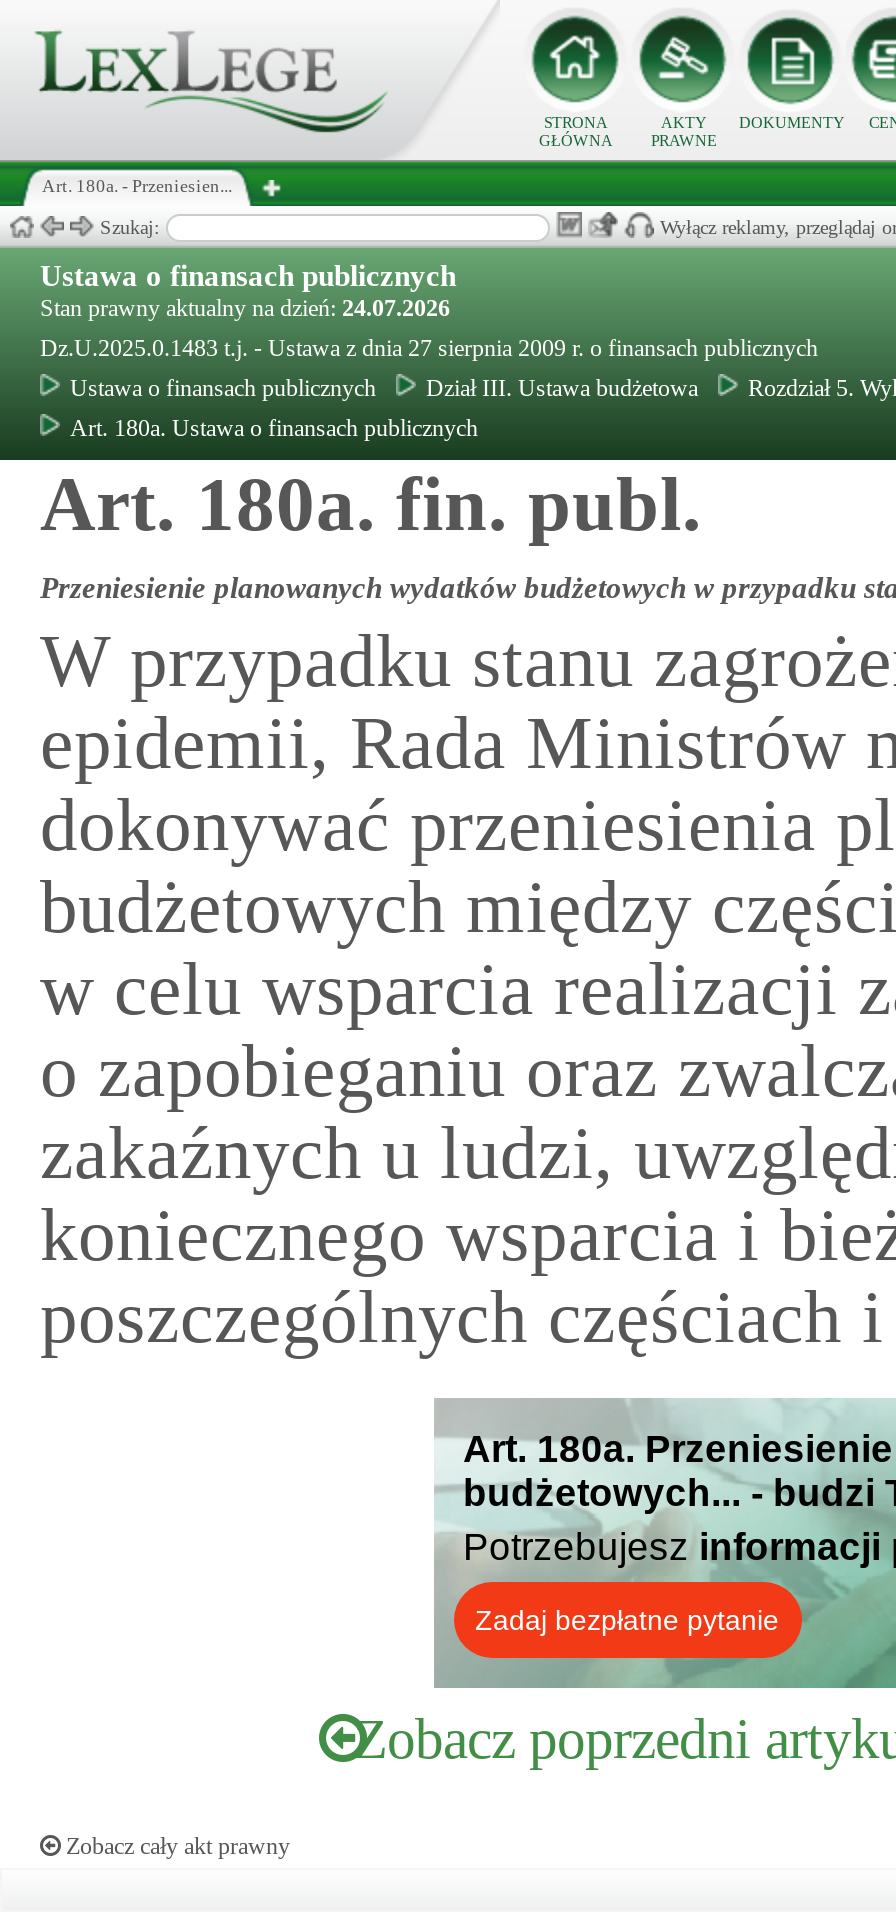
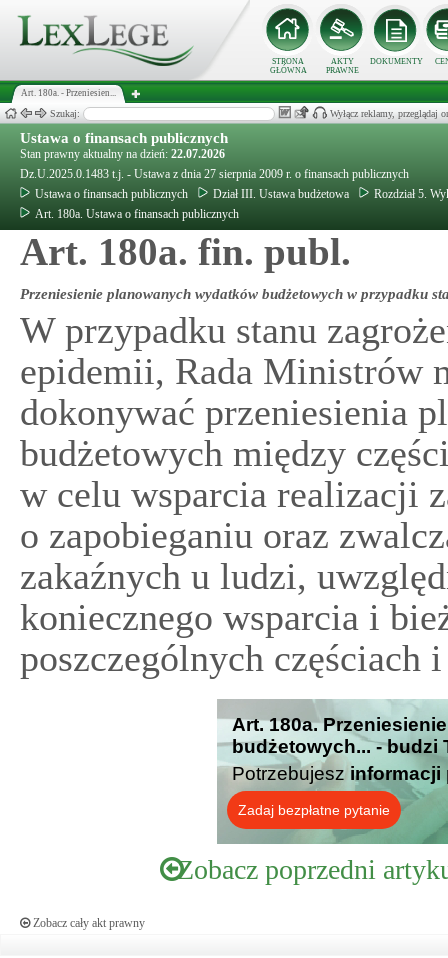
[40,294,450,322] Stan prawny aktualny na dzień: 24.07.2026 -> [20,147,225,161] Stan prawny aktualny na dzień: 22.07.2026

